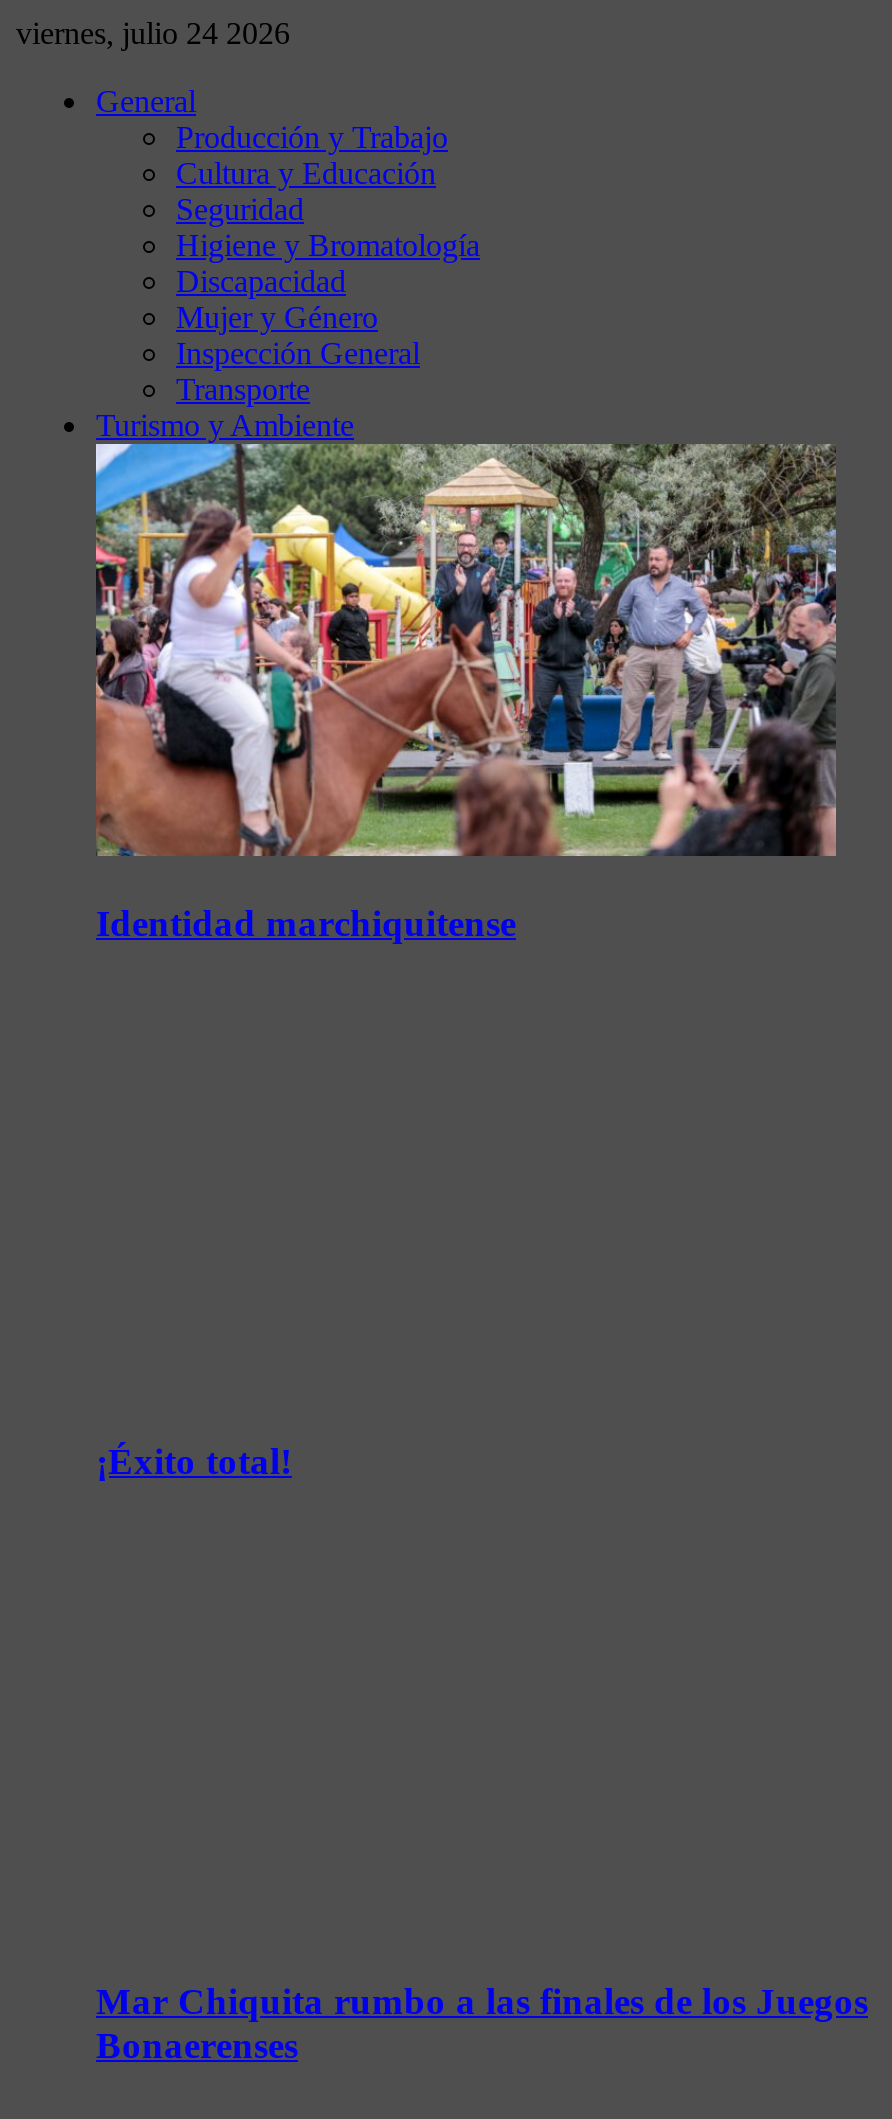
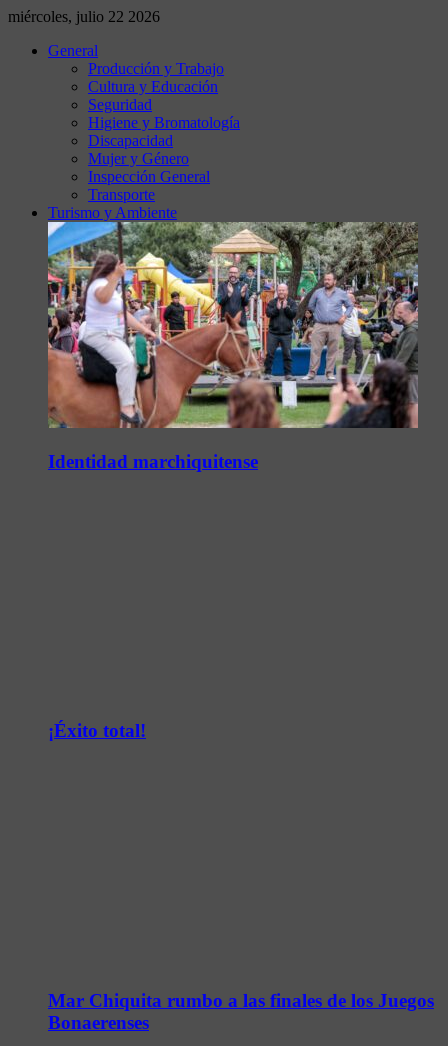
[16,16,290,50] viernes, julio 24 2026 -> [8,8,160,25] miércoles, julio 22 2026

